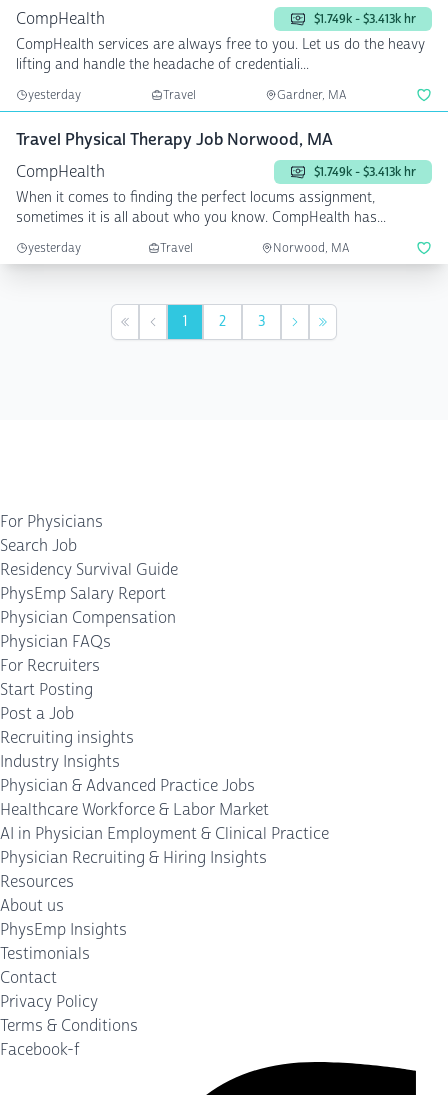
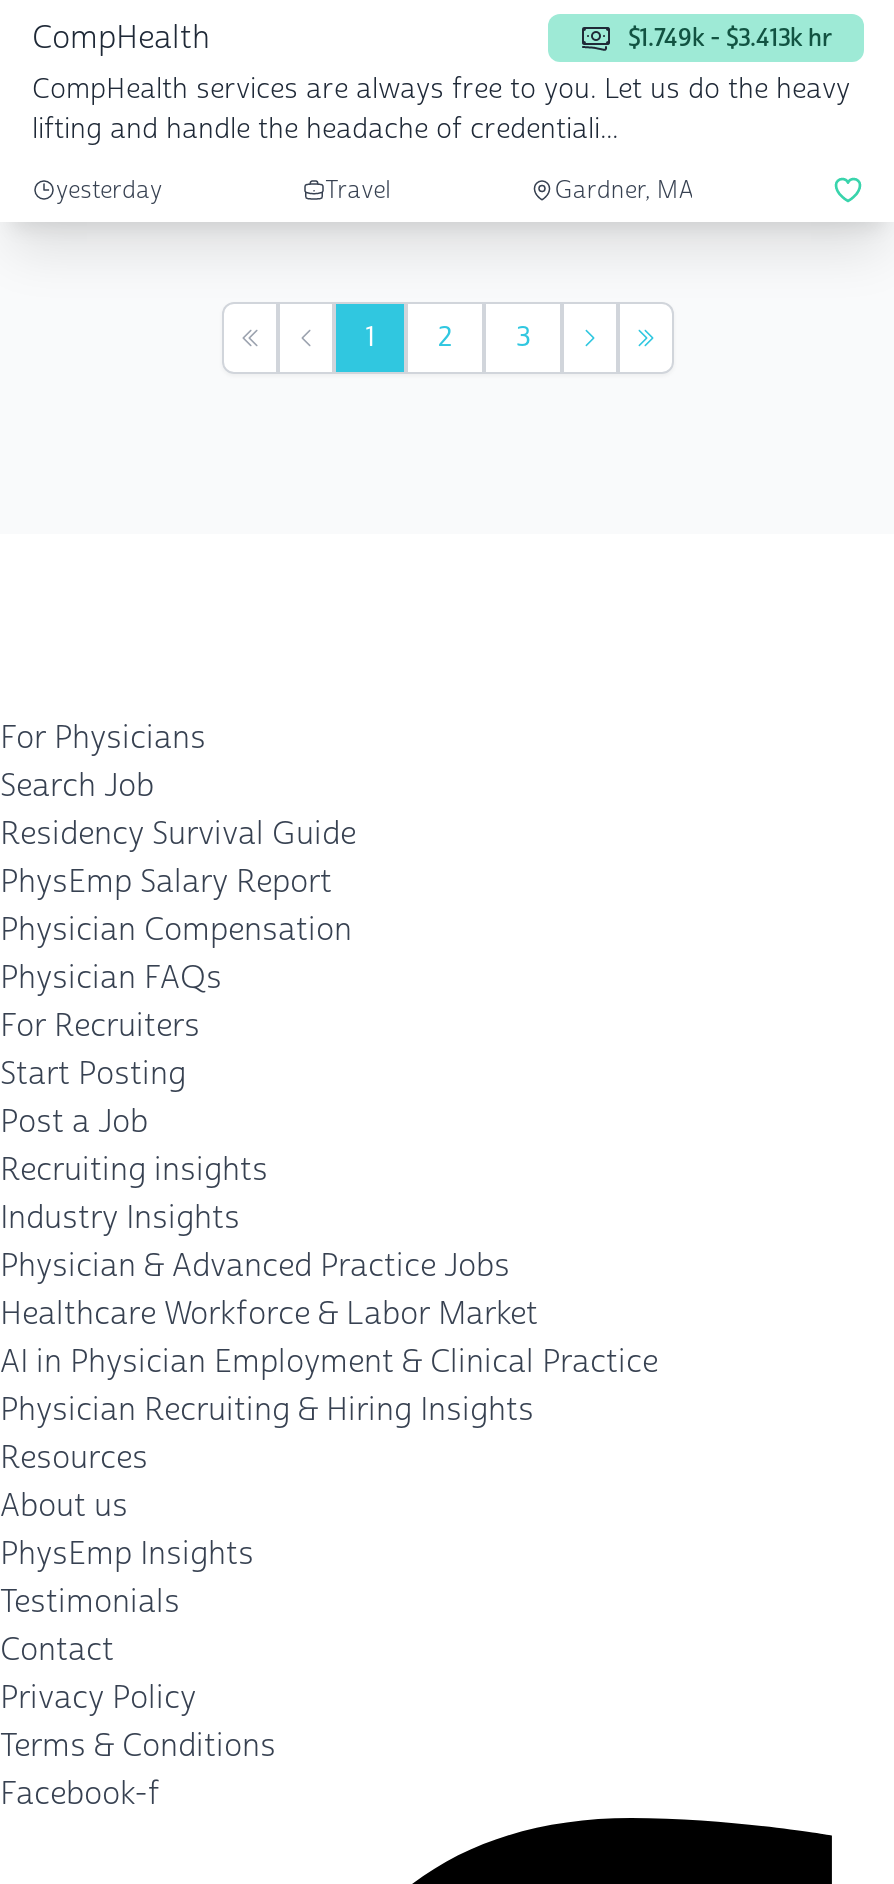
[16,129,416,256] Travel Physical Therapy Job Norwood, MA | CompHealth | $1.749k - $3.413k hr | When it comes to finding the perfect locums assignment, | sometimes it is all about who you know. CompHealth has... | yesterday | Travel | Norwood, MA -> none

